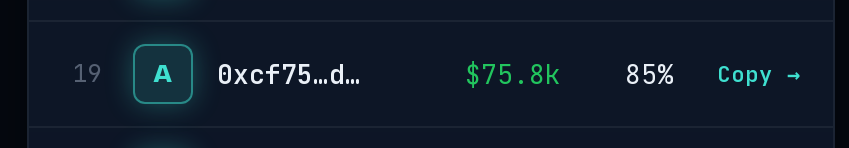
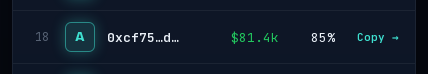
[73,57,173,90] 19 A -> [35,28,85,45] 18 A
[465,57,561,91] $75.8k -> [231,28,279,45] $81.4k

